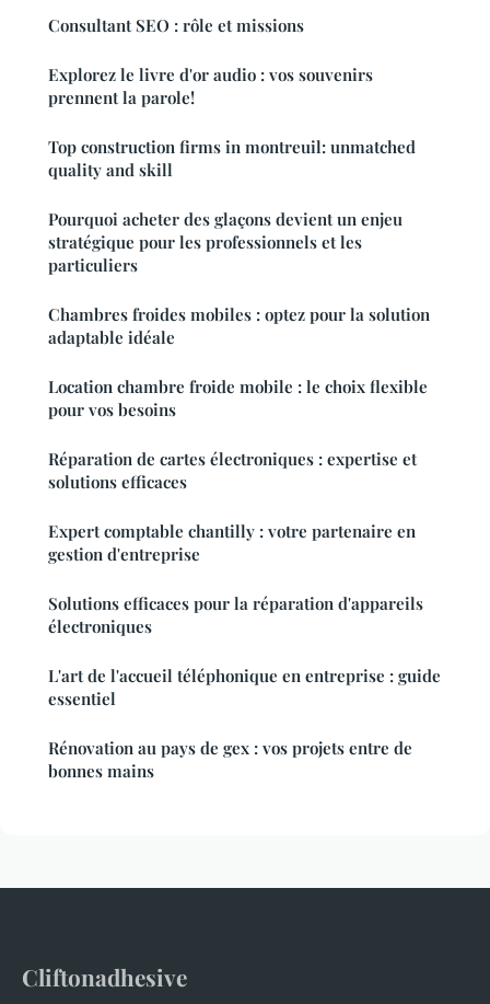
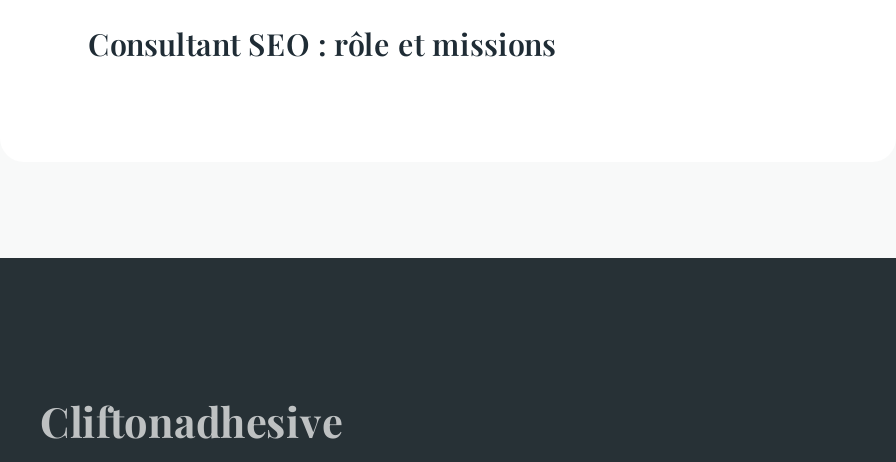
[48,64,441,782] Explorez le livre d'or audio : vos souvenirs | prennent la parole! | Top construction firms in montreuil: unmatched | quality and skill | Pourquoi acheter des glaçons devient un enjeu | stratégique pour les professionnels et les | particuliers | Chambres froides mobiles : optez pour la solution | adaptable idéale | Location chambre froide mobile : le choix flexible | pour vos besoins | Réparation de cartes électroniques : expertise et | solutions efficaces | Expert comptable chantilly : votre partenaire en | gestion d'entreprise | Solutions efficaces pour la réparation d'appareils | électroniques | L'art de l'accueil téléphonique en entreprise : guide | essentiel | Rénovation au pays de gex : vos projets entre de | bonnes mains -> none

